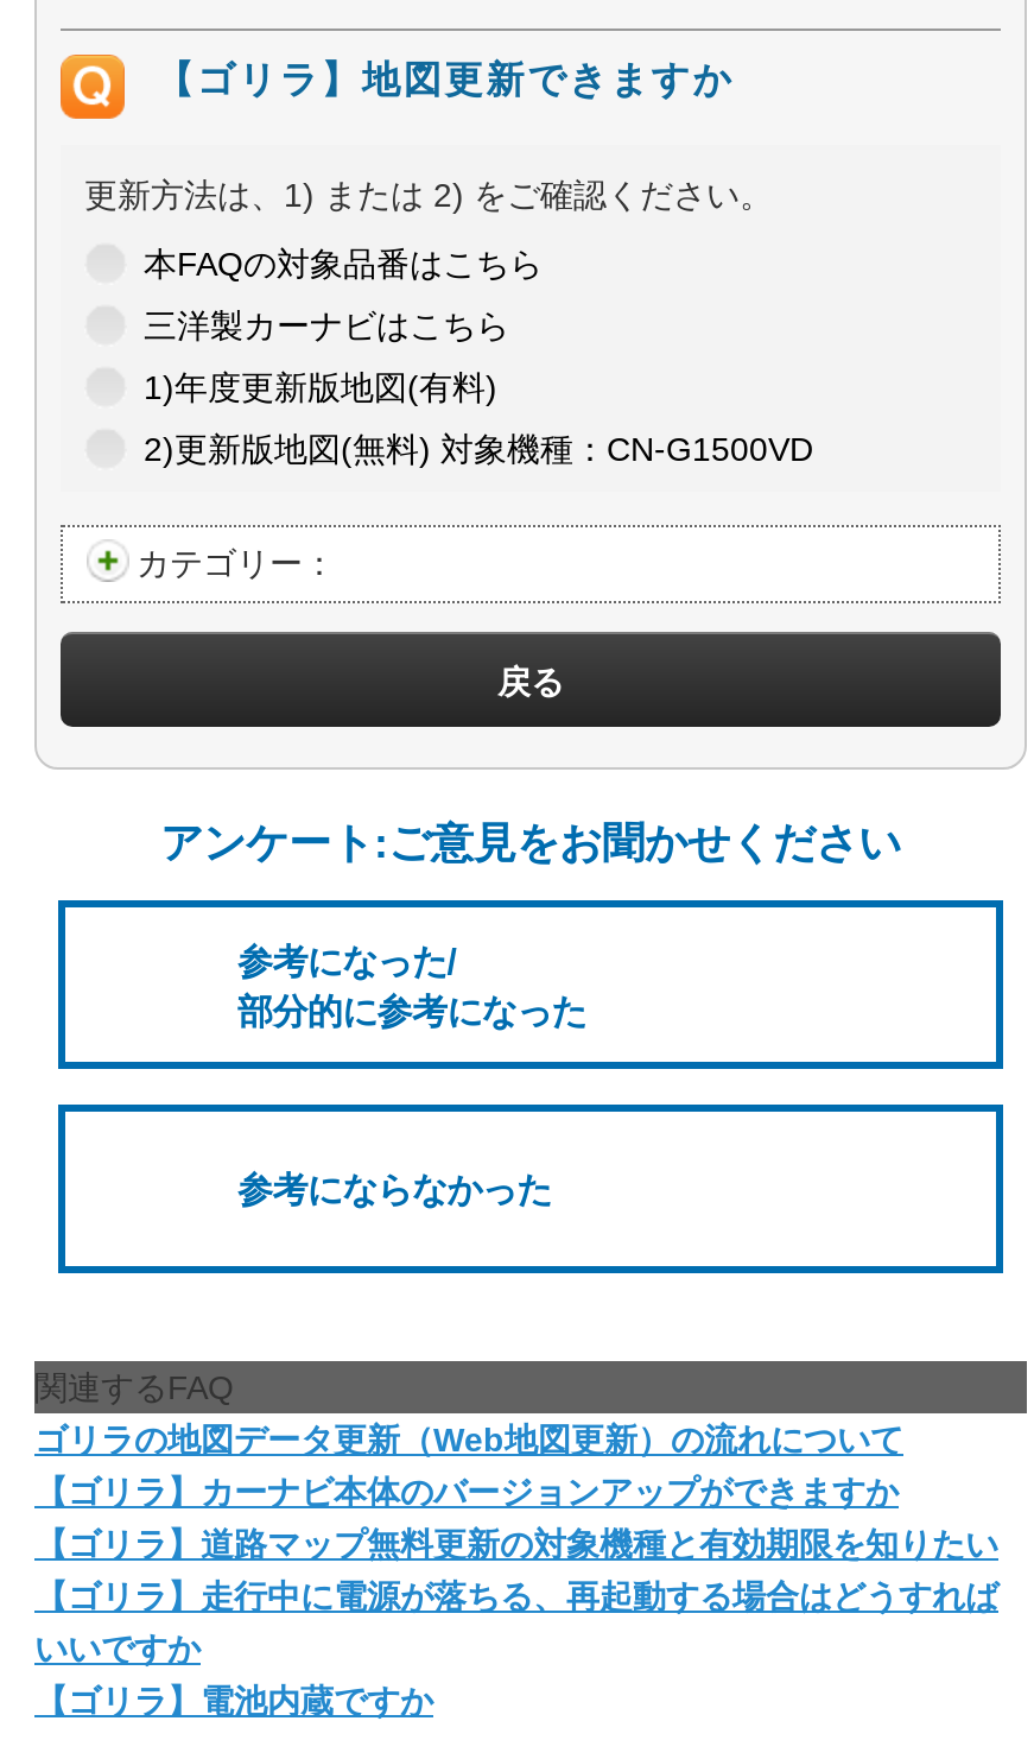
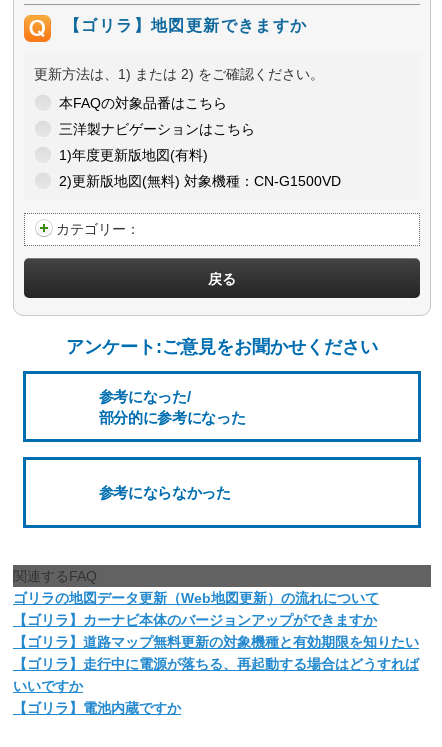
[144,307,509,345] 三洋製カーナビはこちら -> [59,121,255,137] 三洋製ナビゲーションはこちら

